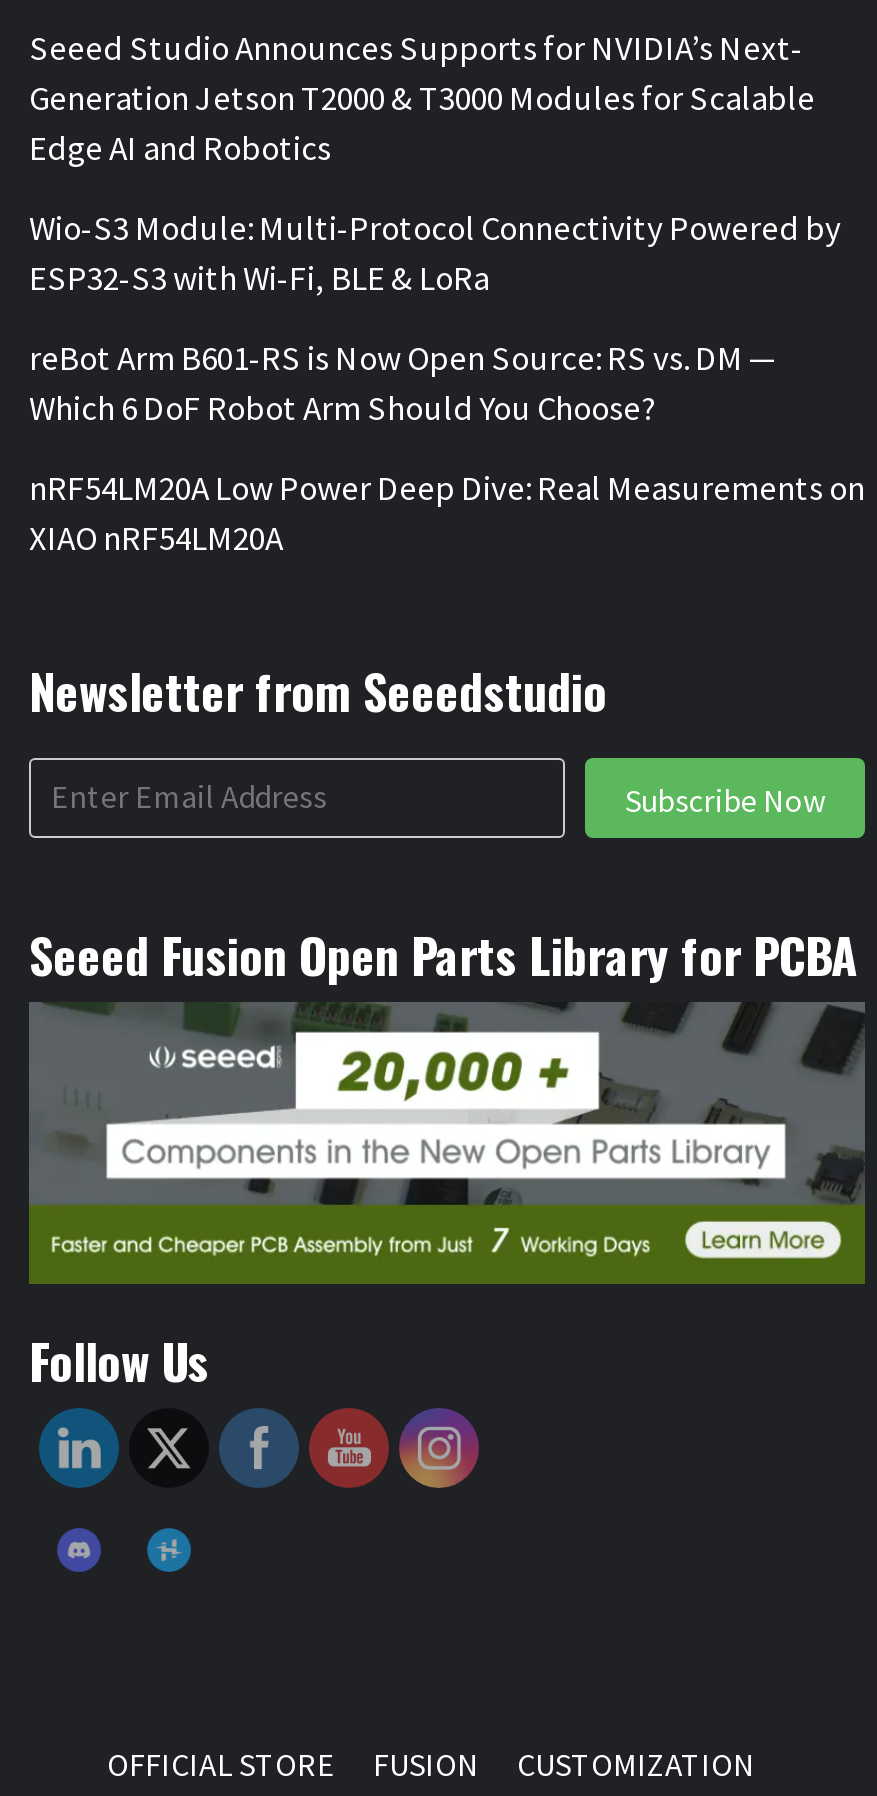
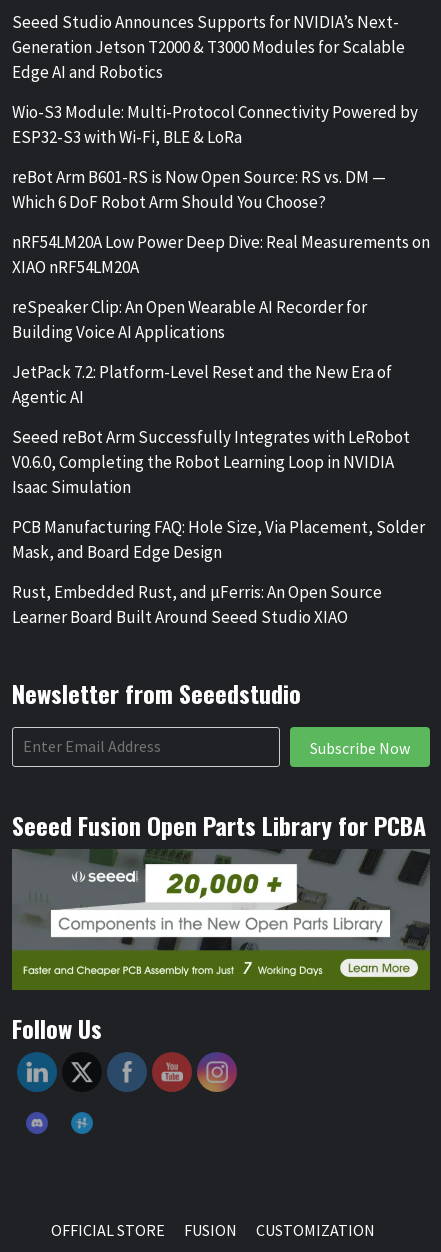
none -> [12,296,425,628] reSpeaker Clip: An Open Wearable AI Recorder for | Building Voice AI Applications | JetPack 7.2: Platform-Level Reset and the New Era of | Agentic AI | Seeed reBot Arm Successfully Integrates with LeRobot | V0.6.0, Completing the Robot Learning Loop in NVIDIA | Isaac Simulation | PCB Manufacturing FAQ: Hole Size, Via Placement, Solder | Mask, and Board Edge Design | Rust, Embedded Rust, and µFerris: An Open Source | Learner Board Built Around Seeed Studio XIAO

